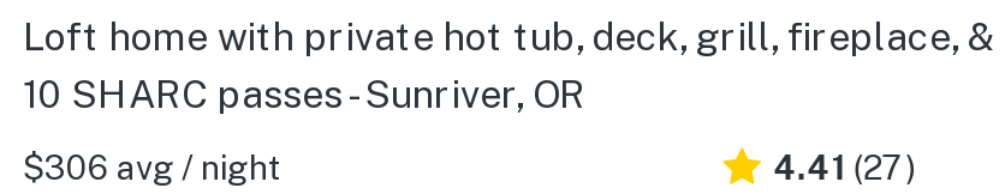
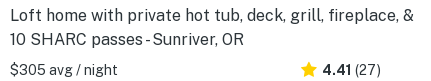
[23,149,283,187] $306 avg / night -> [10,62,118,78] $305 avg / night

